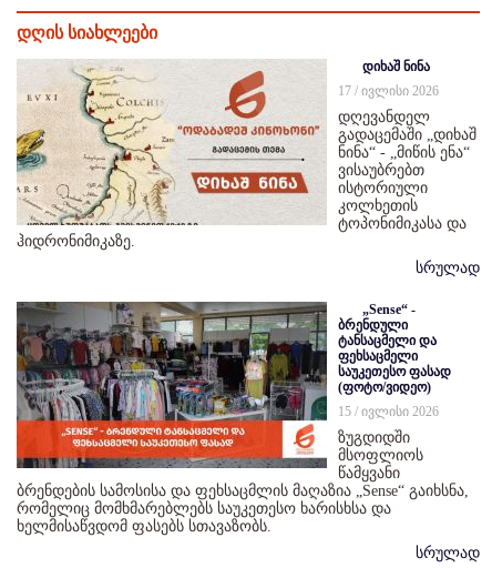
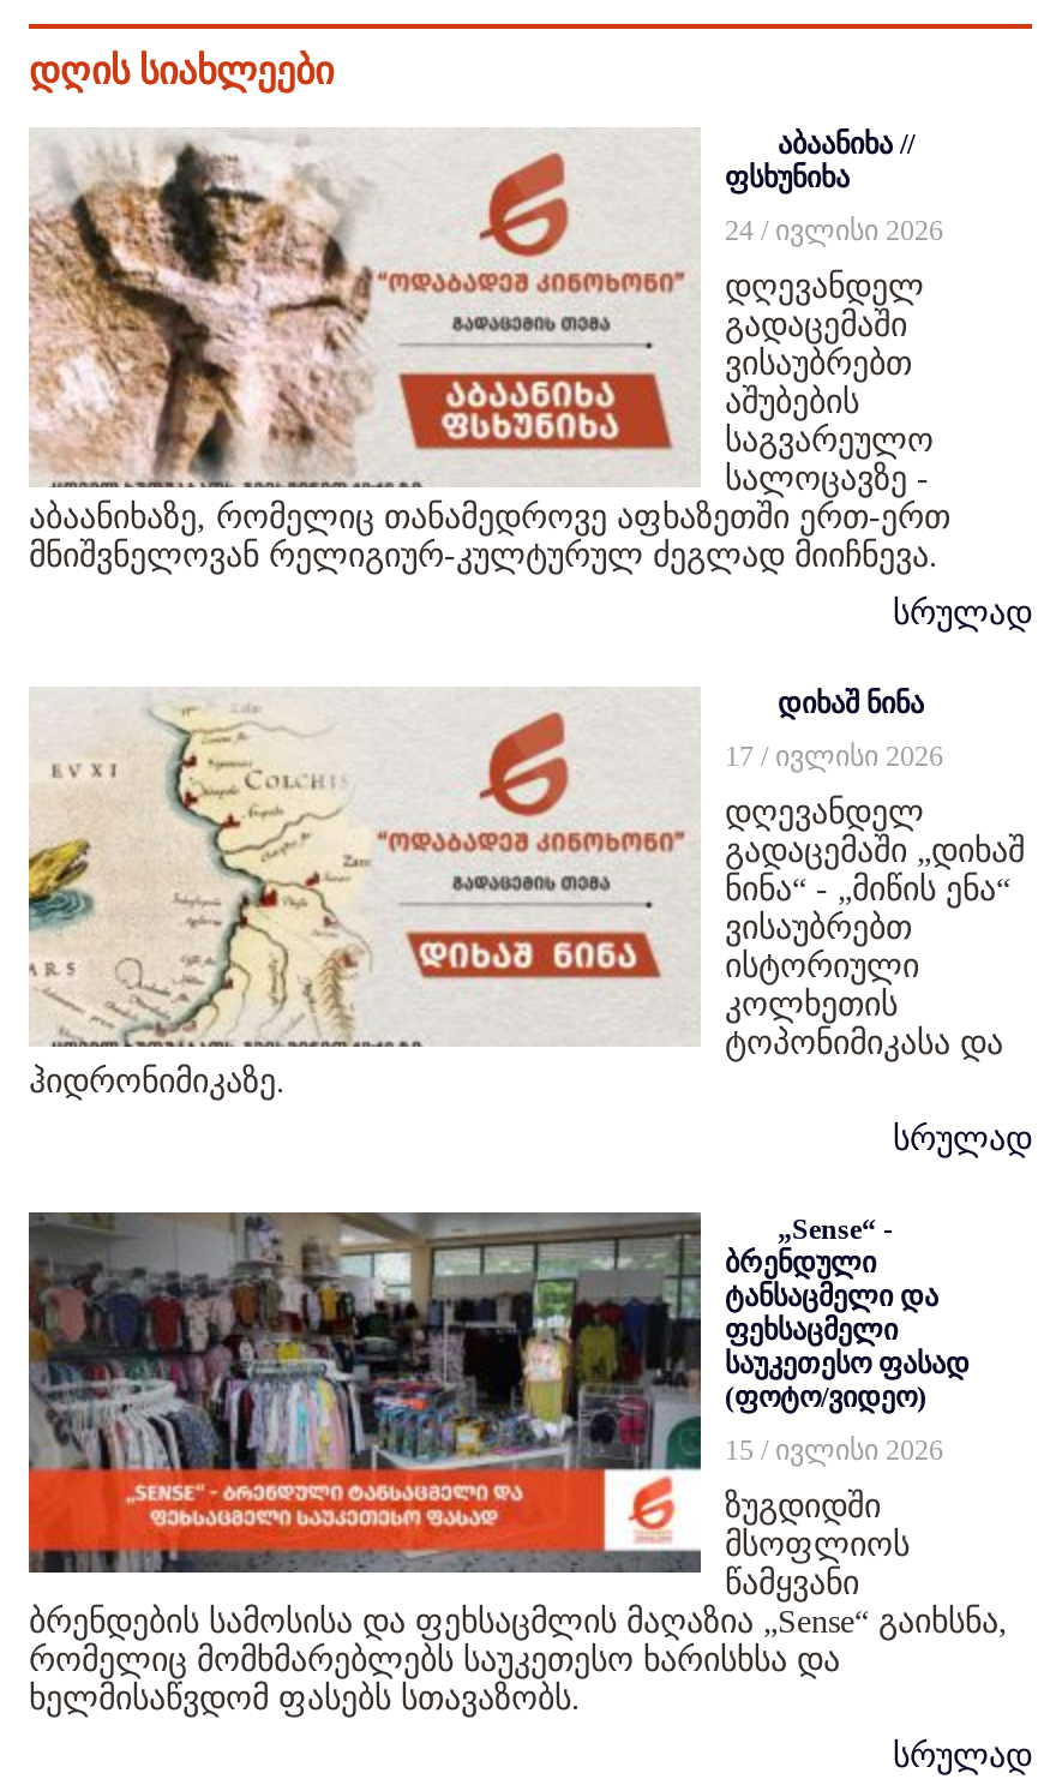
none -> [29,128,1032,632] [image] | აბაანიხა // | ფსხუნიხა | 24 / ივლისი 2026 | დღევანდელ | გადაცემაში | ვისაუბრებთ | აშუბების | საგვარეულო | სალოცავზე - | აბაანიხაზე, რომელიც თანამედროვე აფხაზეთში ერთ-ერთ | მნიშვნელოვან რელიგიურ-კულტურულ ძეგლად მიიჩნევა. | სრულად
none -> [398,372,674,451] [image]

